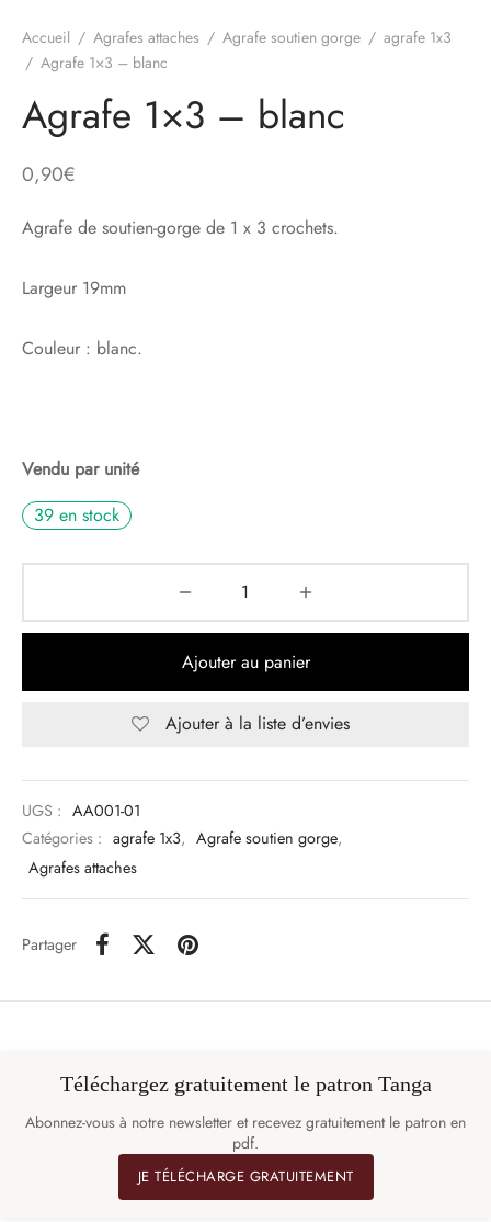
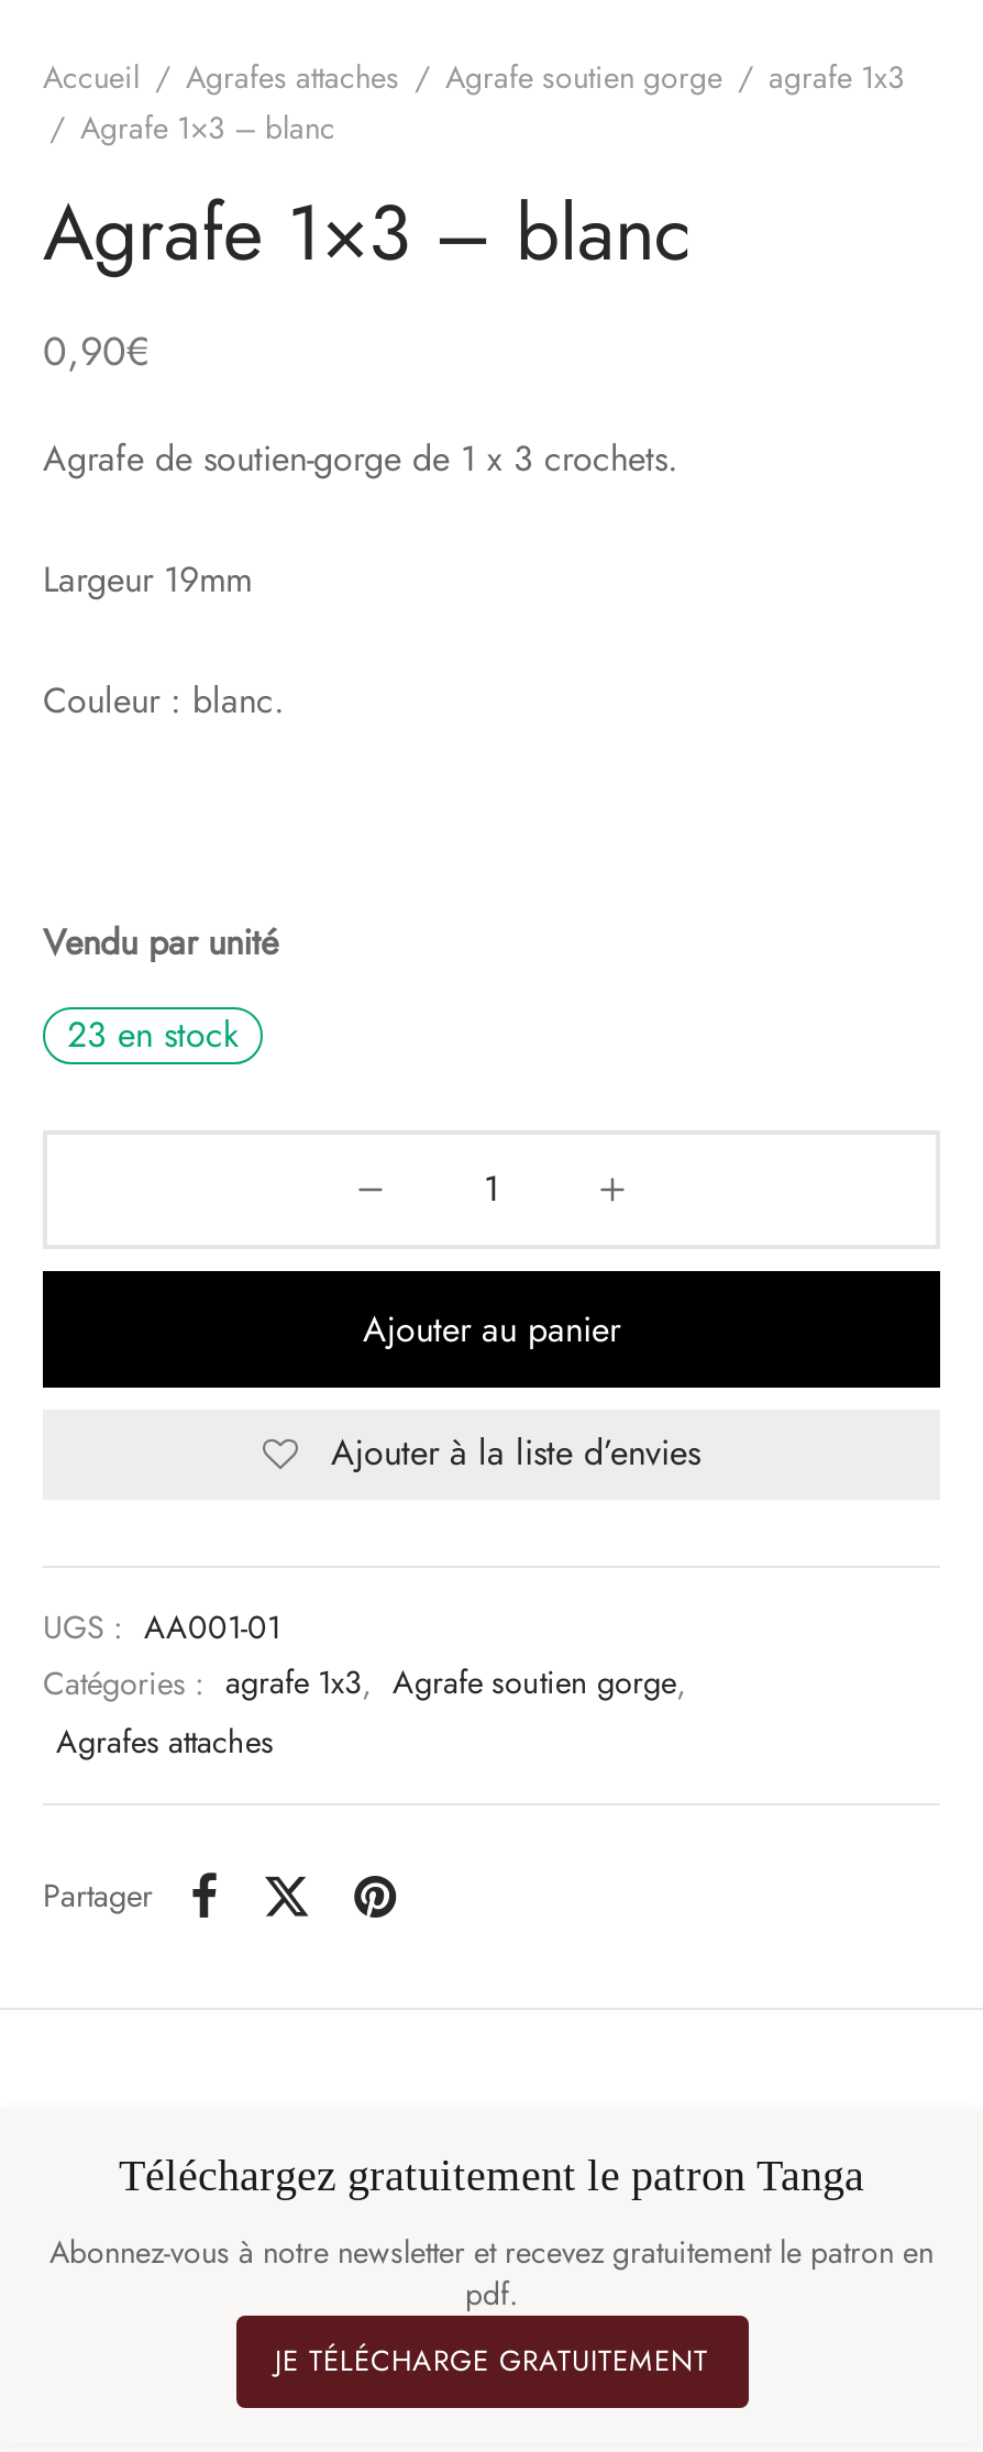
[34,502,119,527] 39 en stock -> [67,1009,239,1059] 23 en stock

